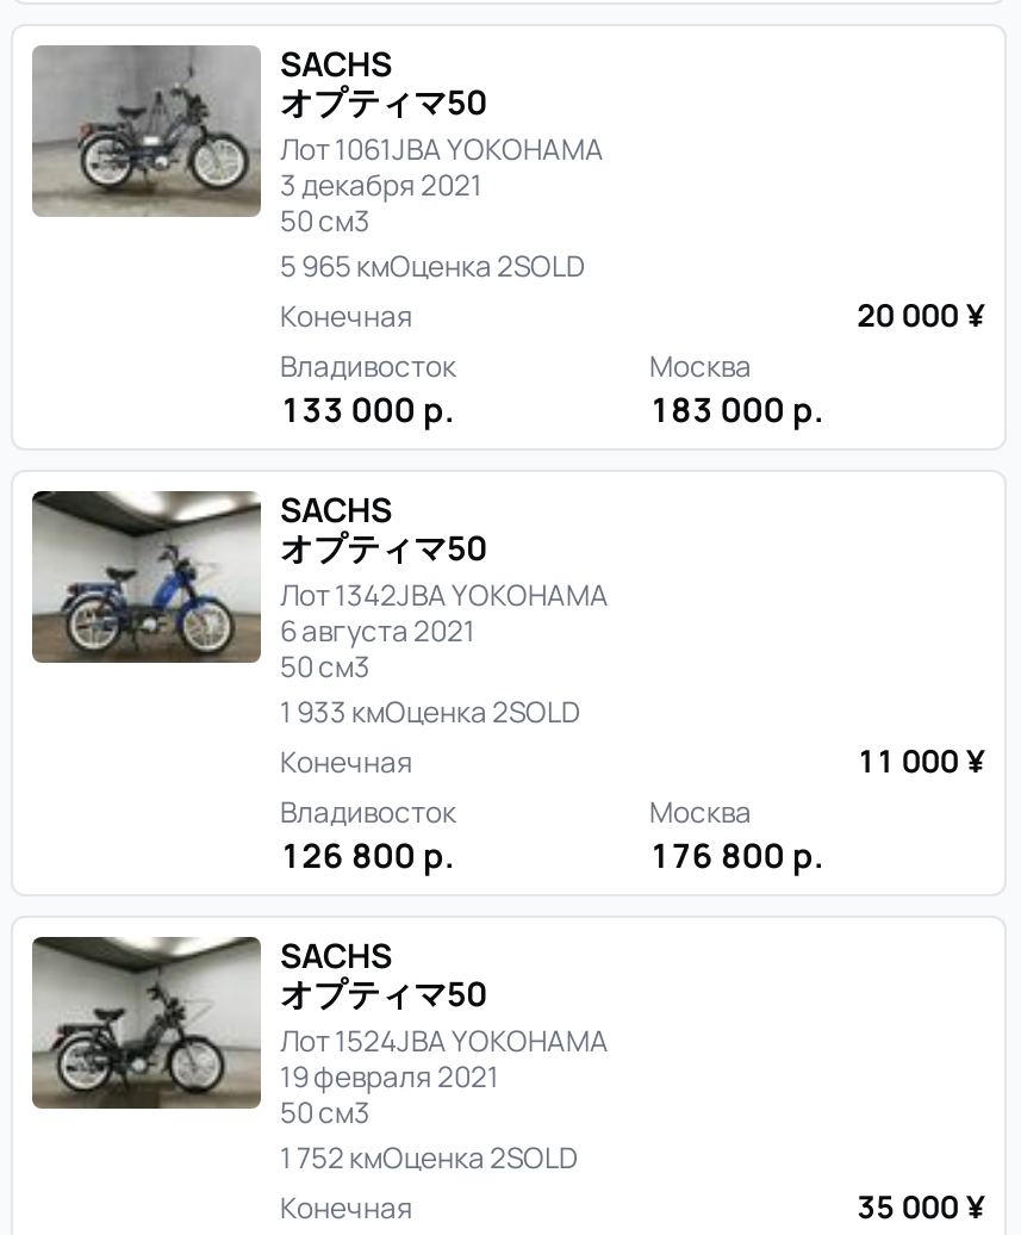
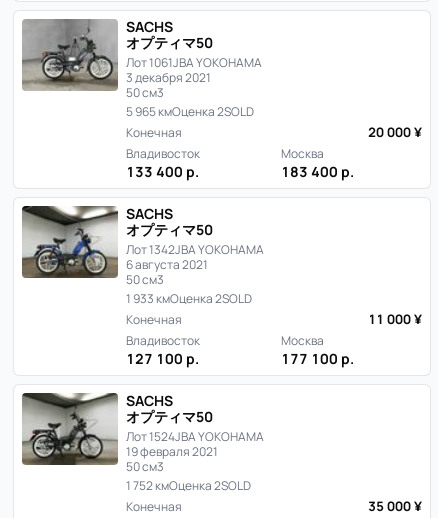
[280,386,454,432] 133 000 р. -> [126,162,199,181] 133 400 р.
[649,386,823,432] 183 000 р. -> [281,162,354,181] 183 400 р.
[280,832,454,877] 126 800 р. -> [126,349,199,368] 127 100 р.
[649,832,823,877] 176 800 р. -> [281,349,354,368] 177 100 р.

